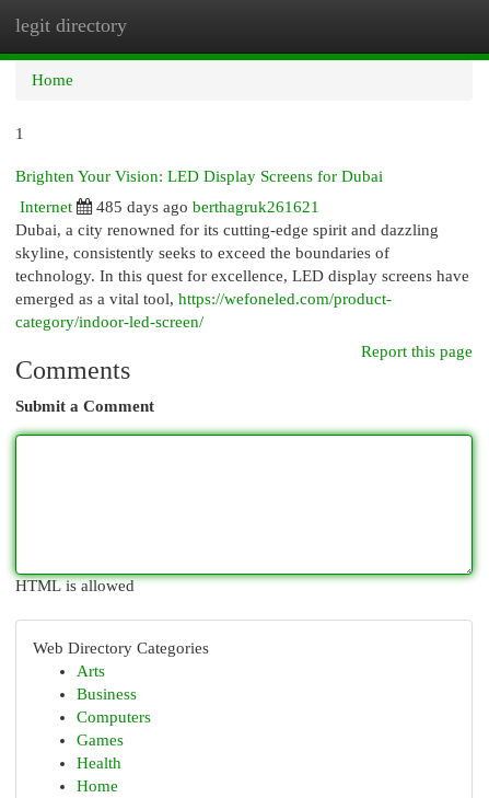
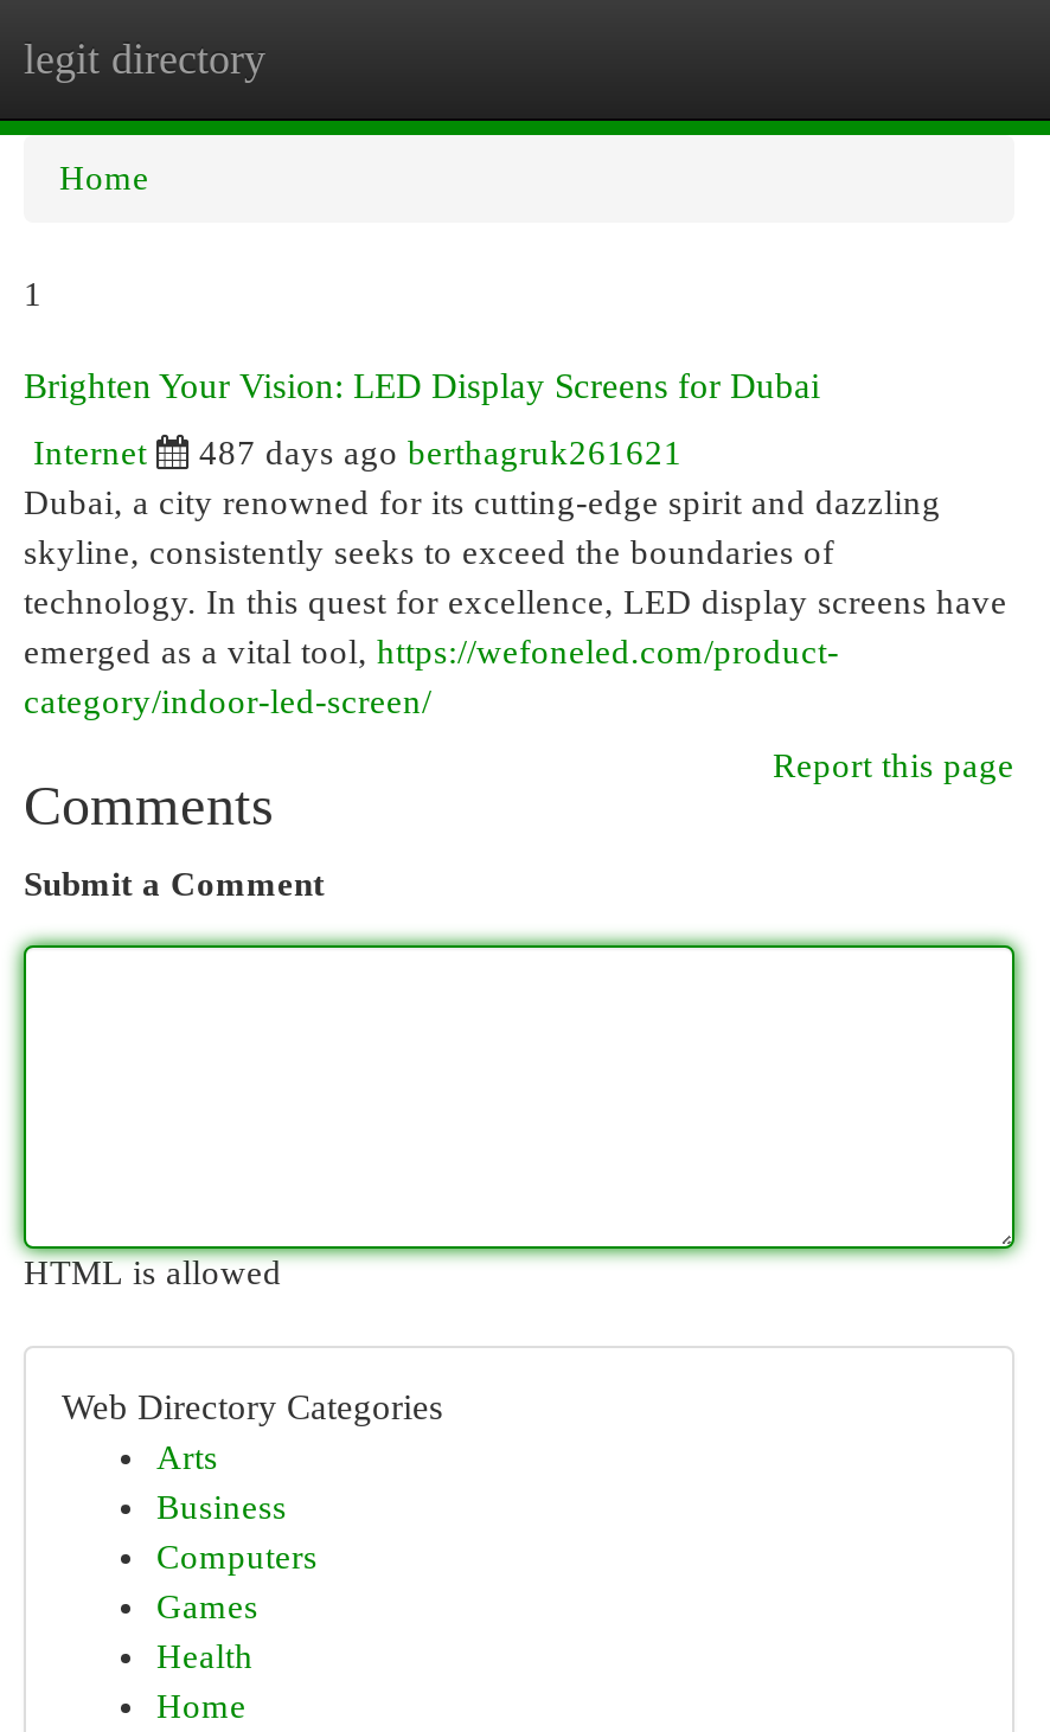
[96,198,319,216] 485 days ago berthagruk261621 -> [199,434,683,472] 487 days ago berthagruk261621

